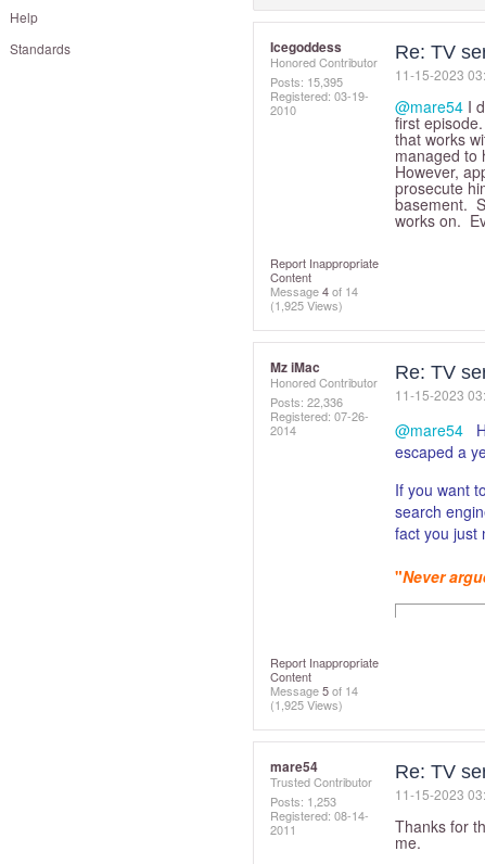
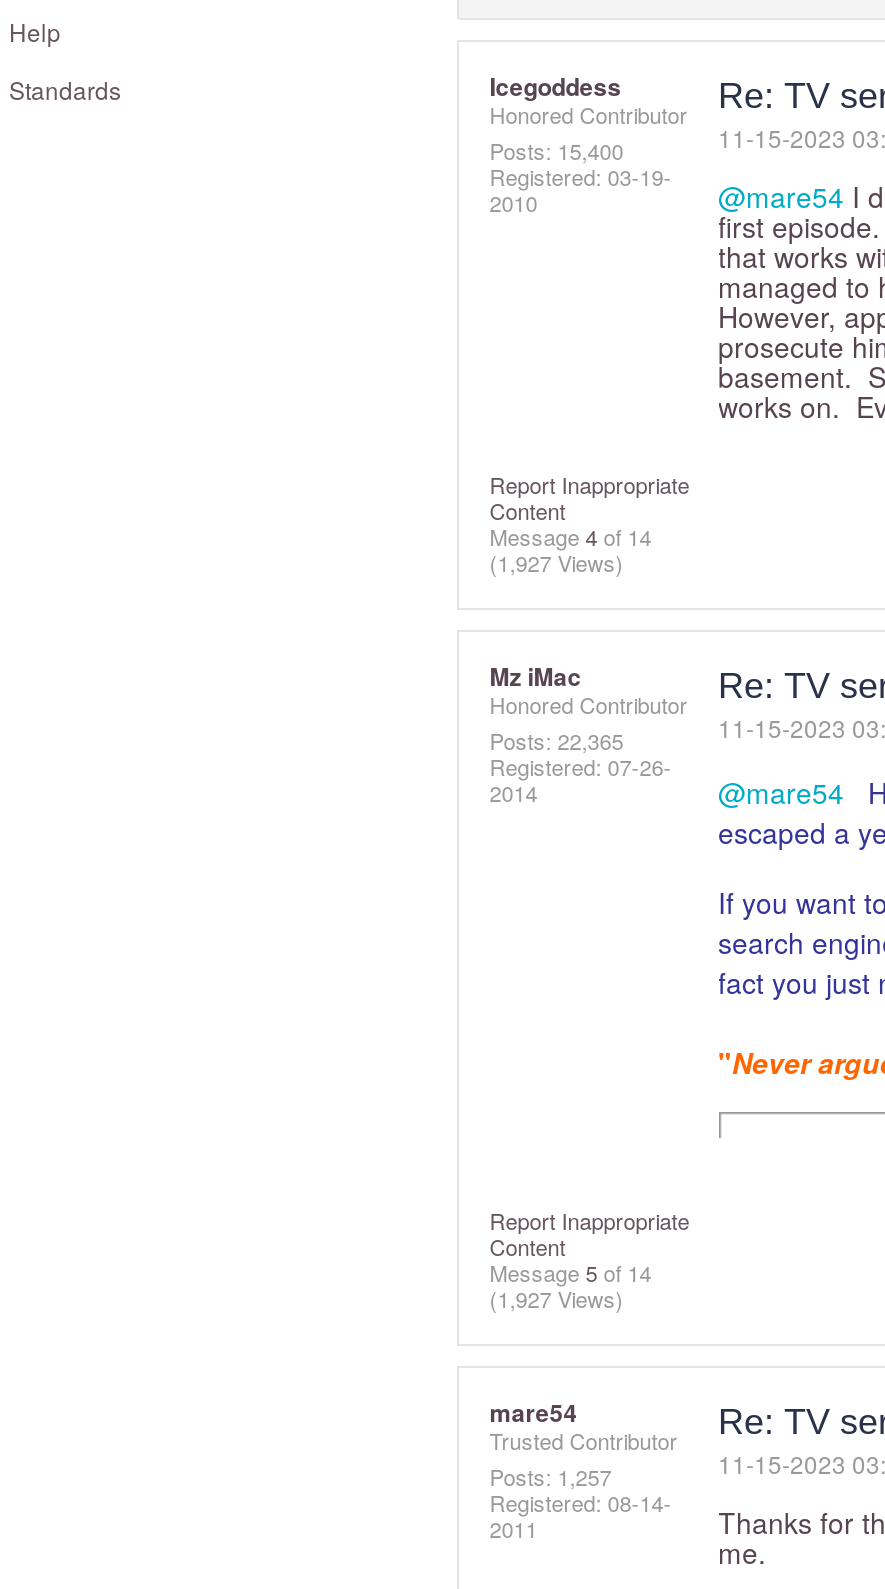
[270,73,343,90] Posts: 15,395 -> [489,134,623,166] Posts: 15,400
[270,296,343,314] (1,925 Views) -> [489,546,623,578] (1,927 Views)
[270,393,343,410] Posts: 22,336 -> [489,724,623,756] Posts: 22,365
[270,696,343,713] (1,925 Views) -> [489,1283,623,1315] (1,927 Views)
[270,793,337,810] Posts: 1,253 -> [489,1461,611,1493] Posts: 1,257

